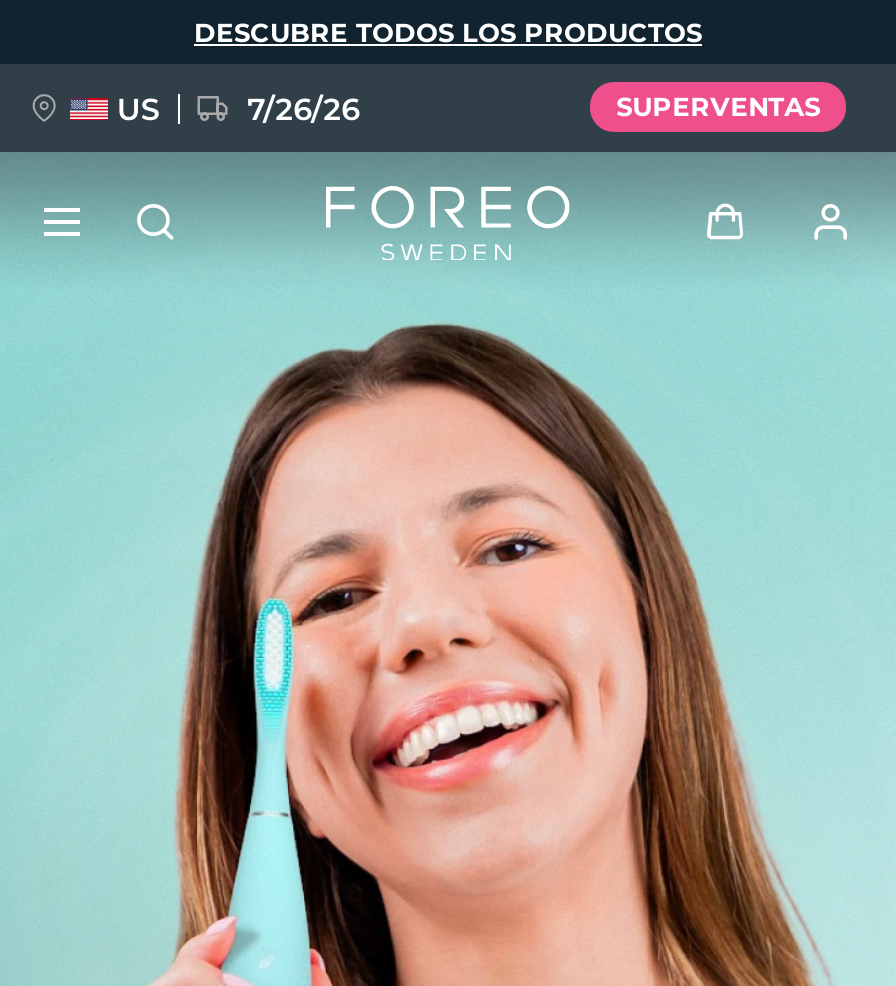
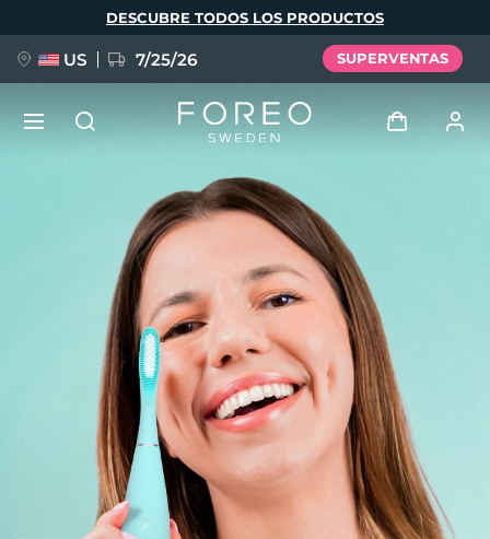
[247,91,359,129] 7/26/26 -> [135,50,196,70] 7/25/26

